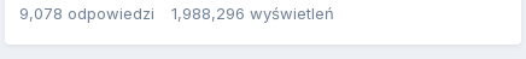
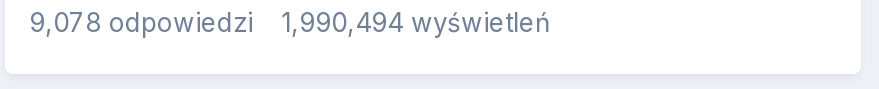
[19,4,334,23] 9,078 odpowiedzi 1,988,296 wyświetleń -> [29,6,551,38] 9,078 odpowiedzi 1,990,494 wyświetleń

